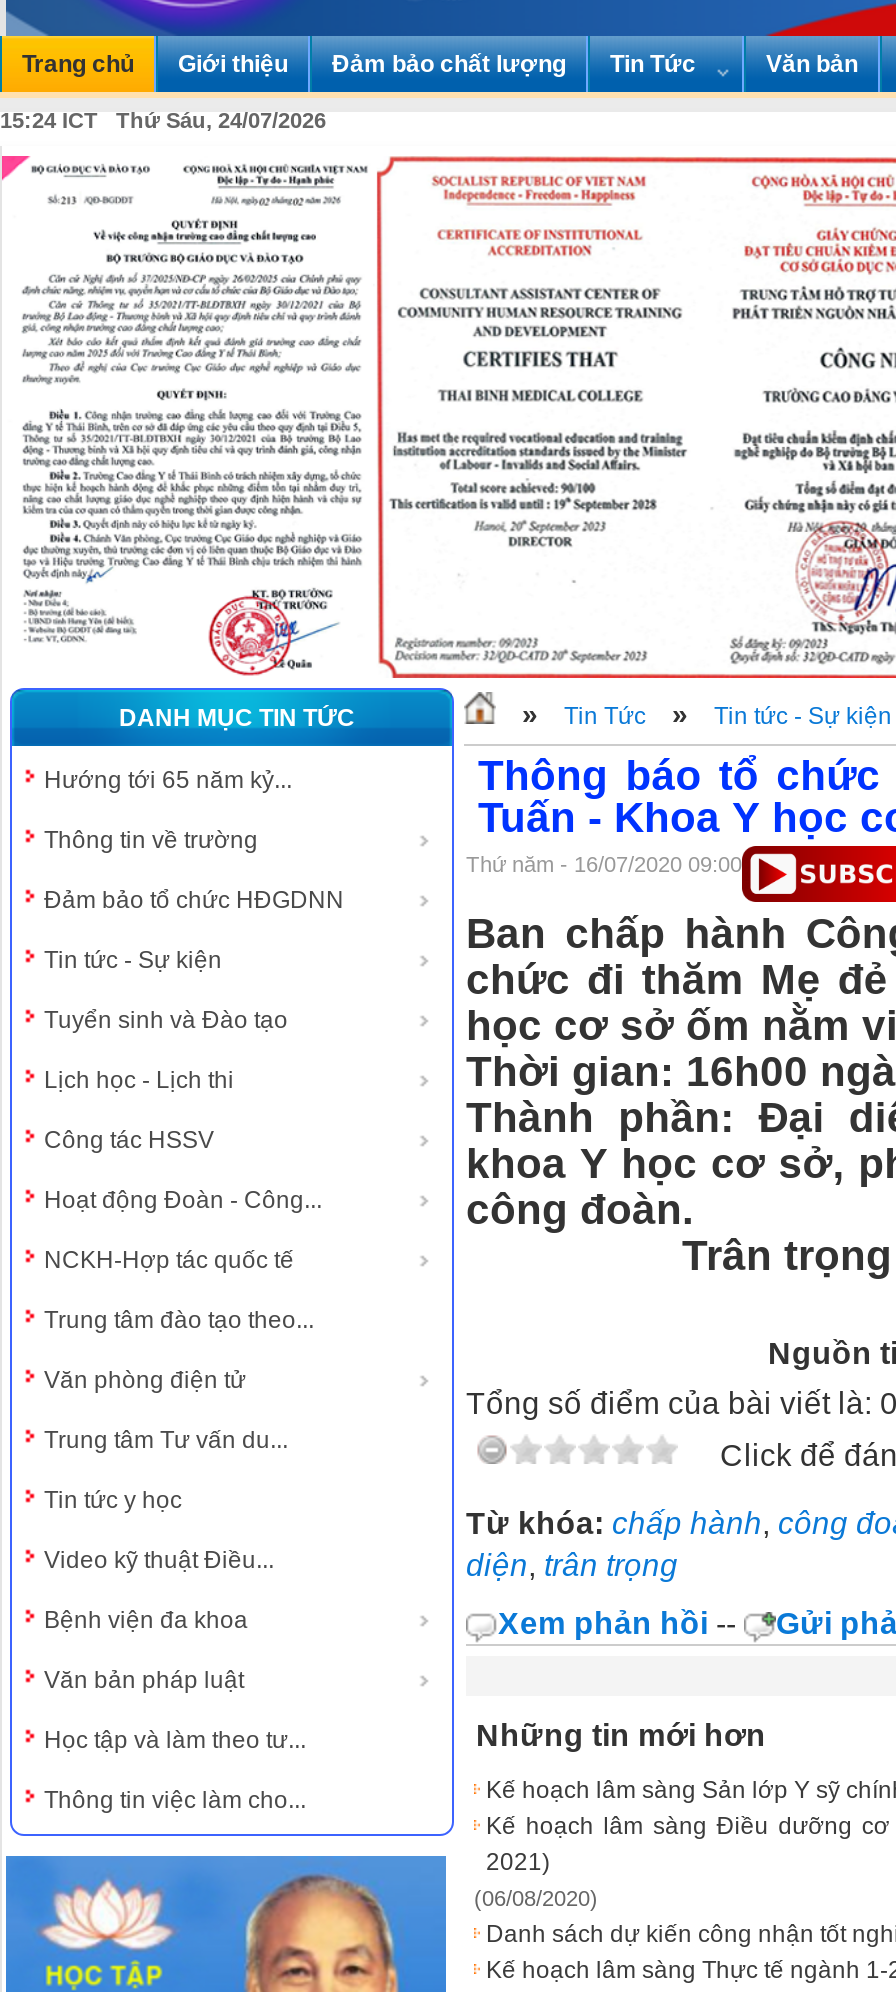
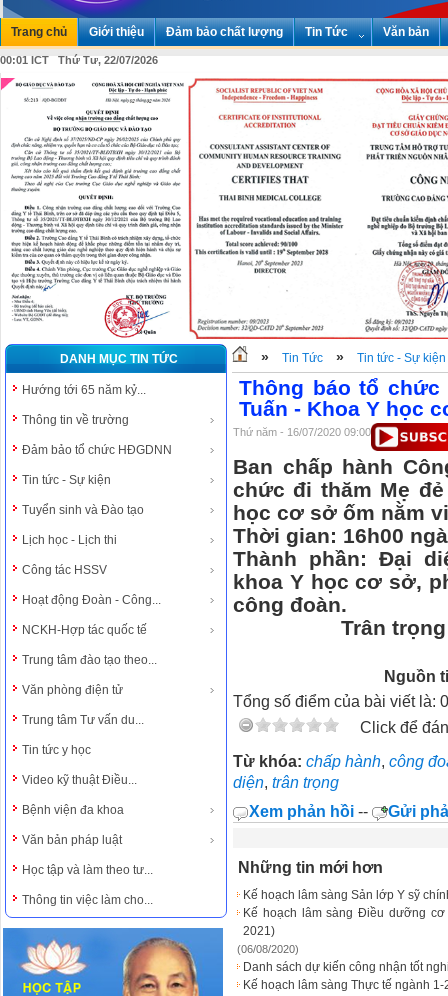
[0,108,326,132] 15:24 ICT Thứ Sáu, 24/07/2026 -> [0,54,158,66] 00:01 ICT Thứ Tư, 22/07/2026

